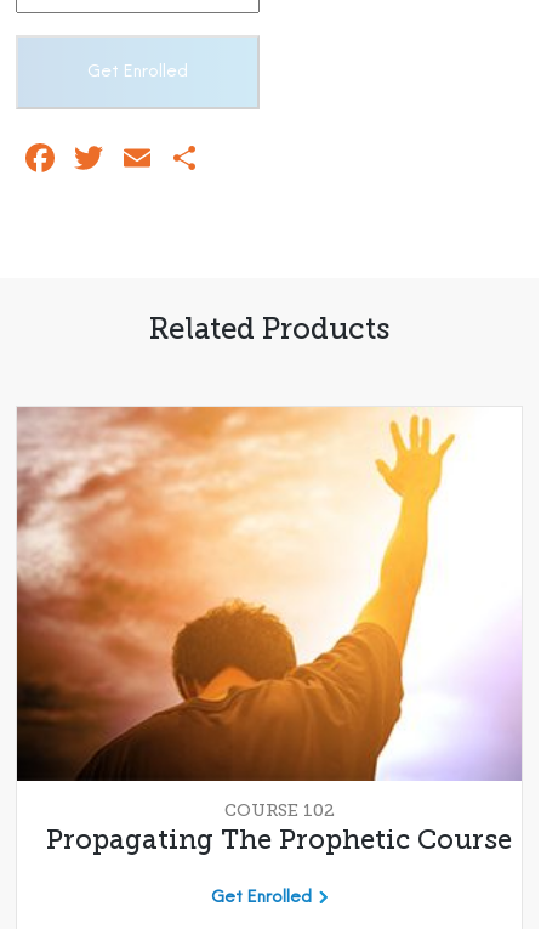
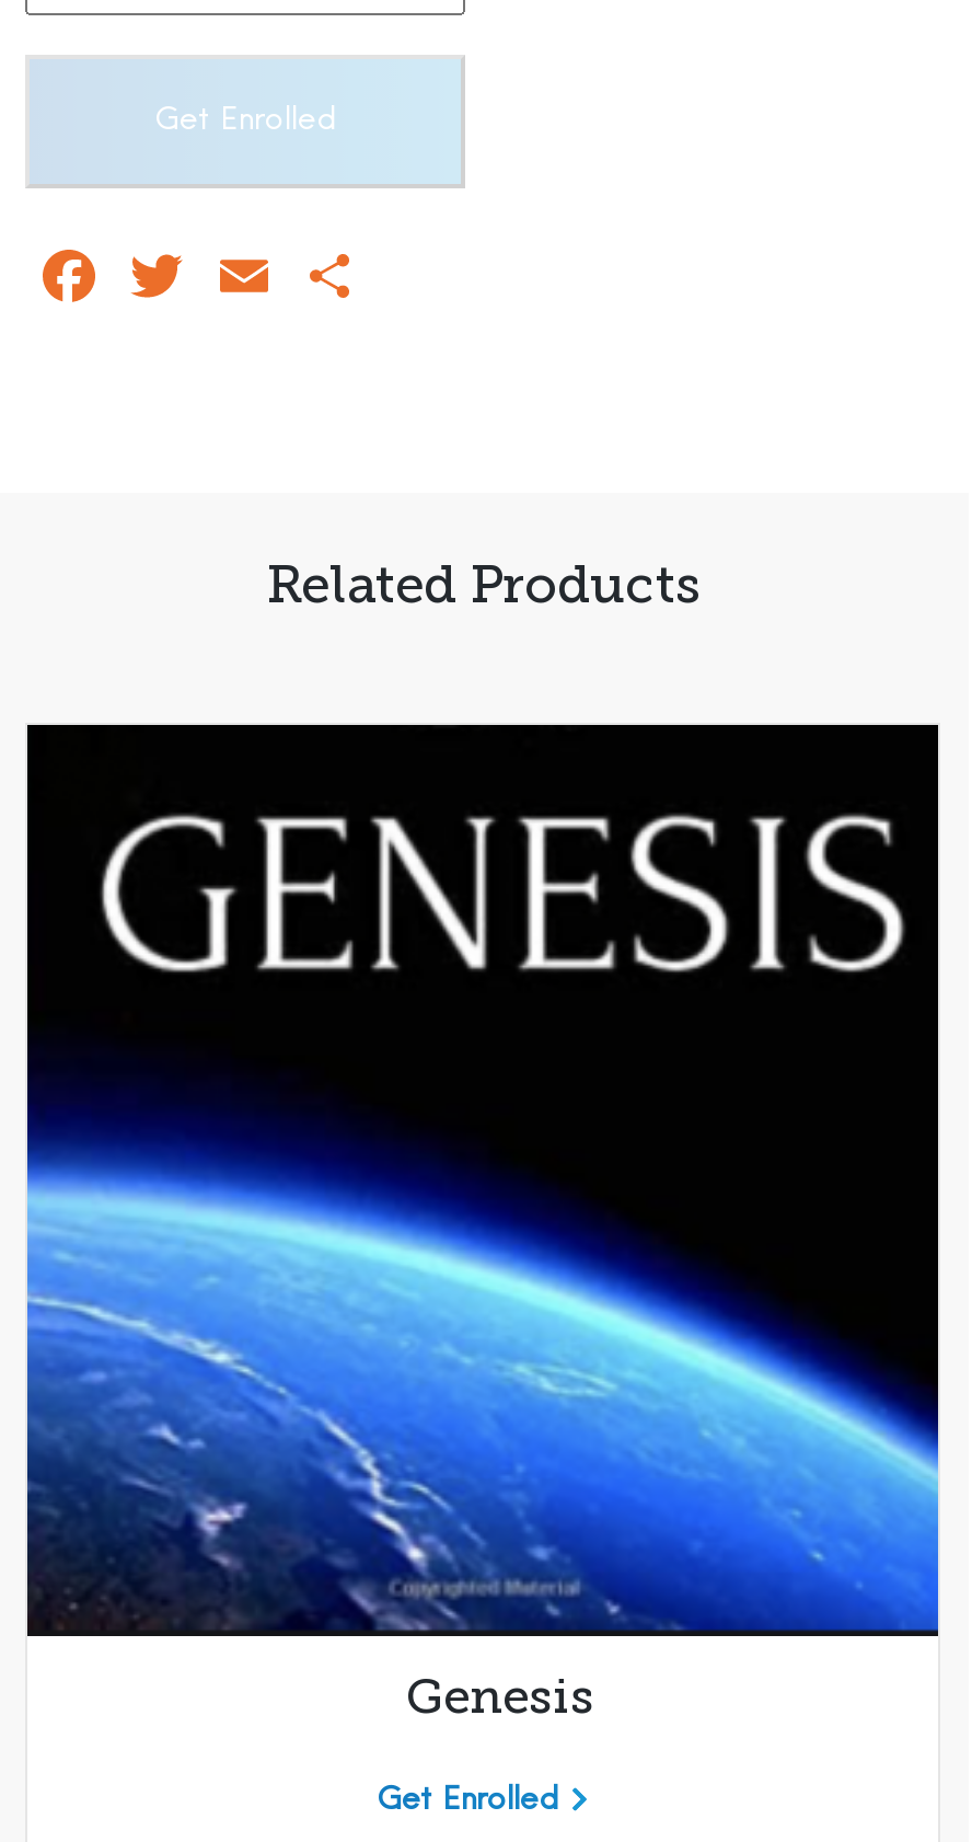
[16,406,522,856] [image] | COURSE 102 | Propagating The Prophetic Course -> [25,723,940,1726] [image] | Genesis

